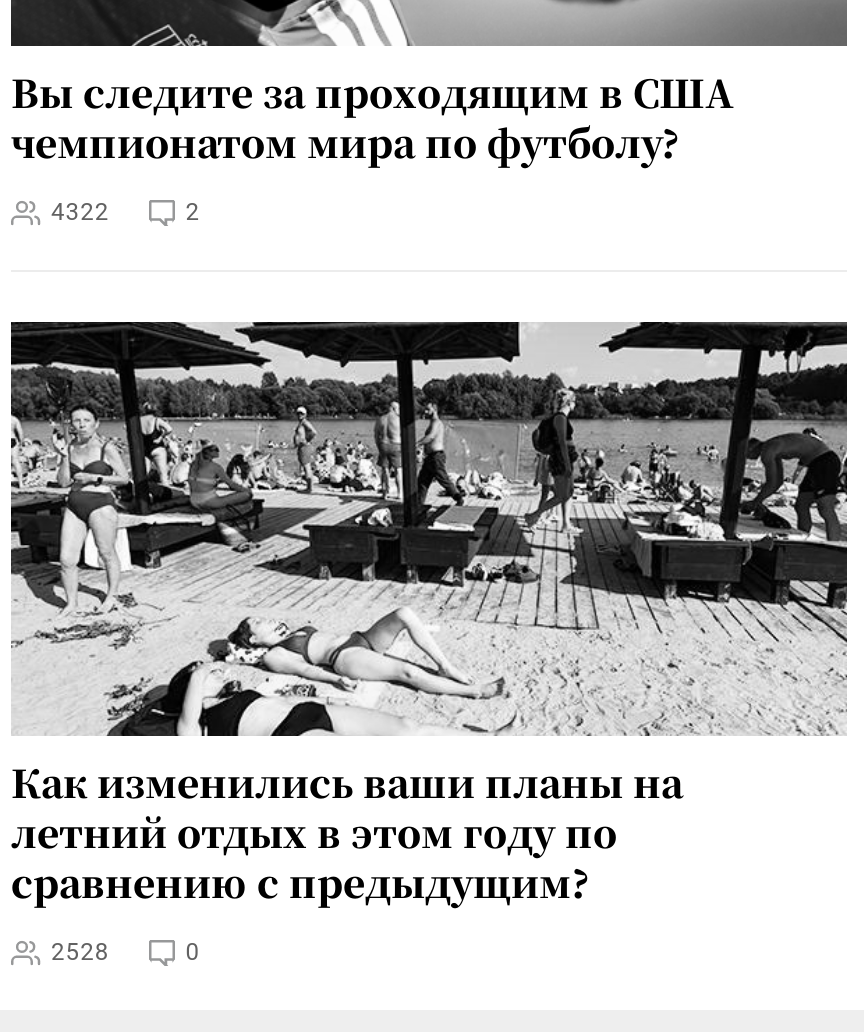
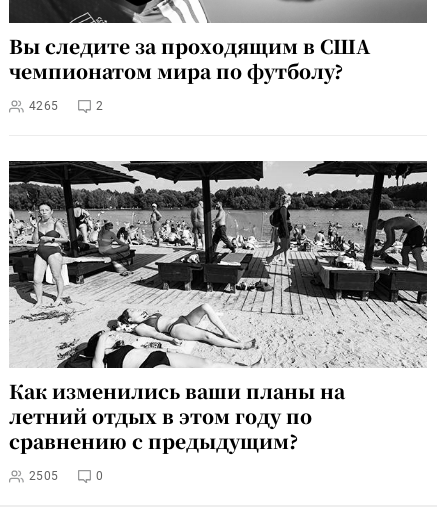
[51,198,109,226] 4322 -> [29,99,58,113] 4265
[51,939,109,967] 2528 -> [29,469,58,483] 2505

